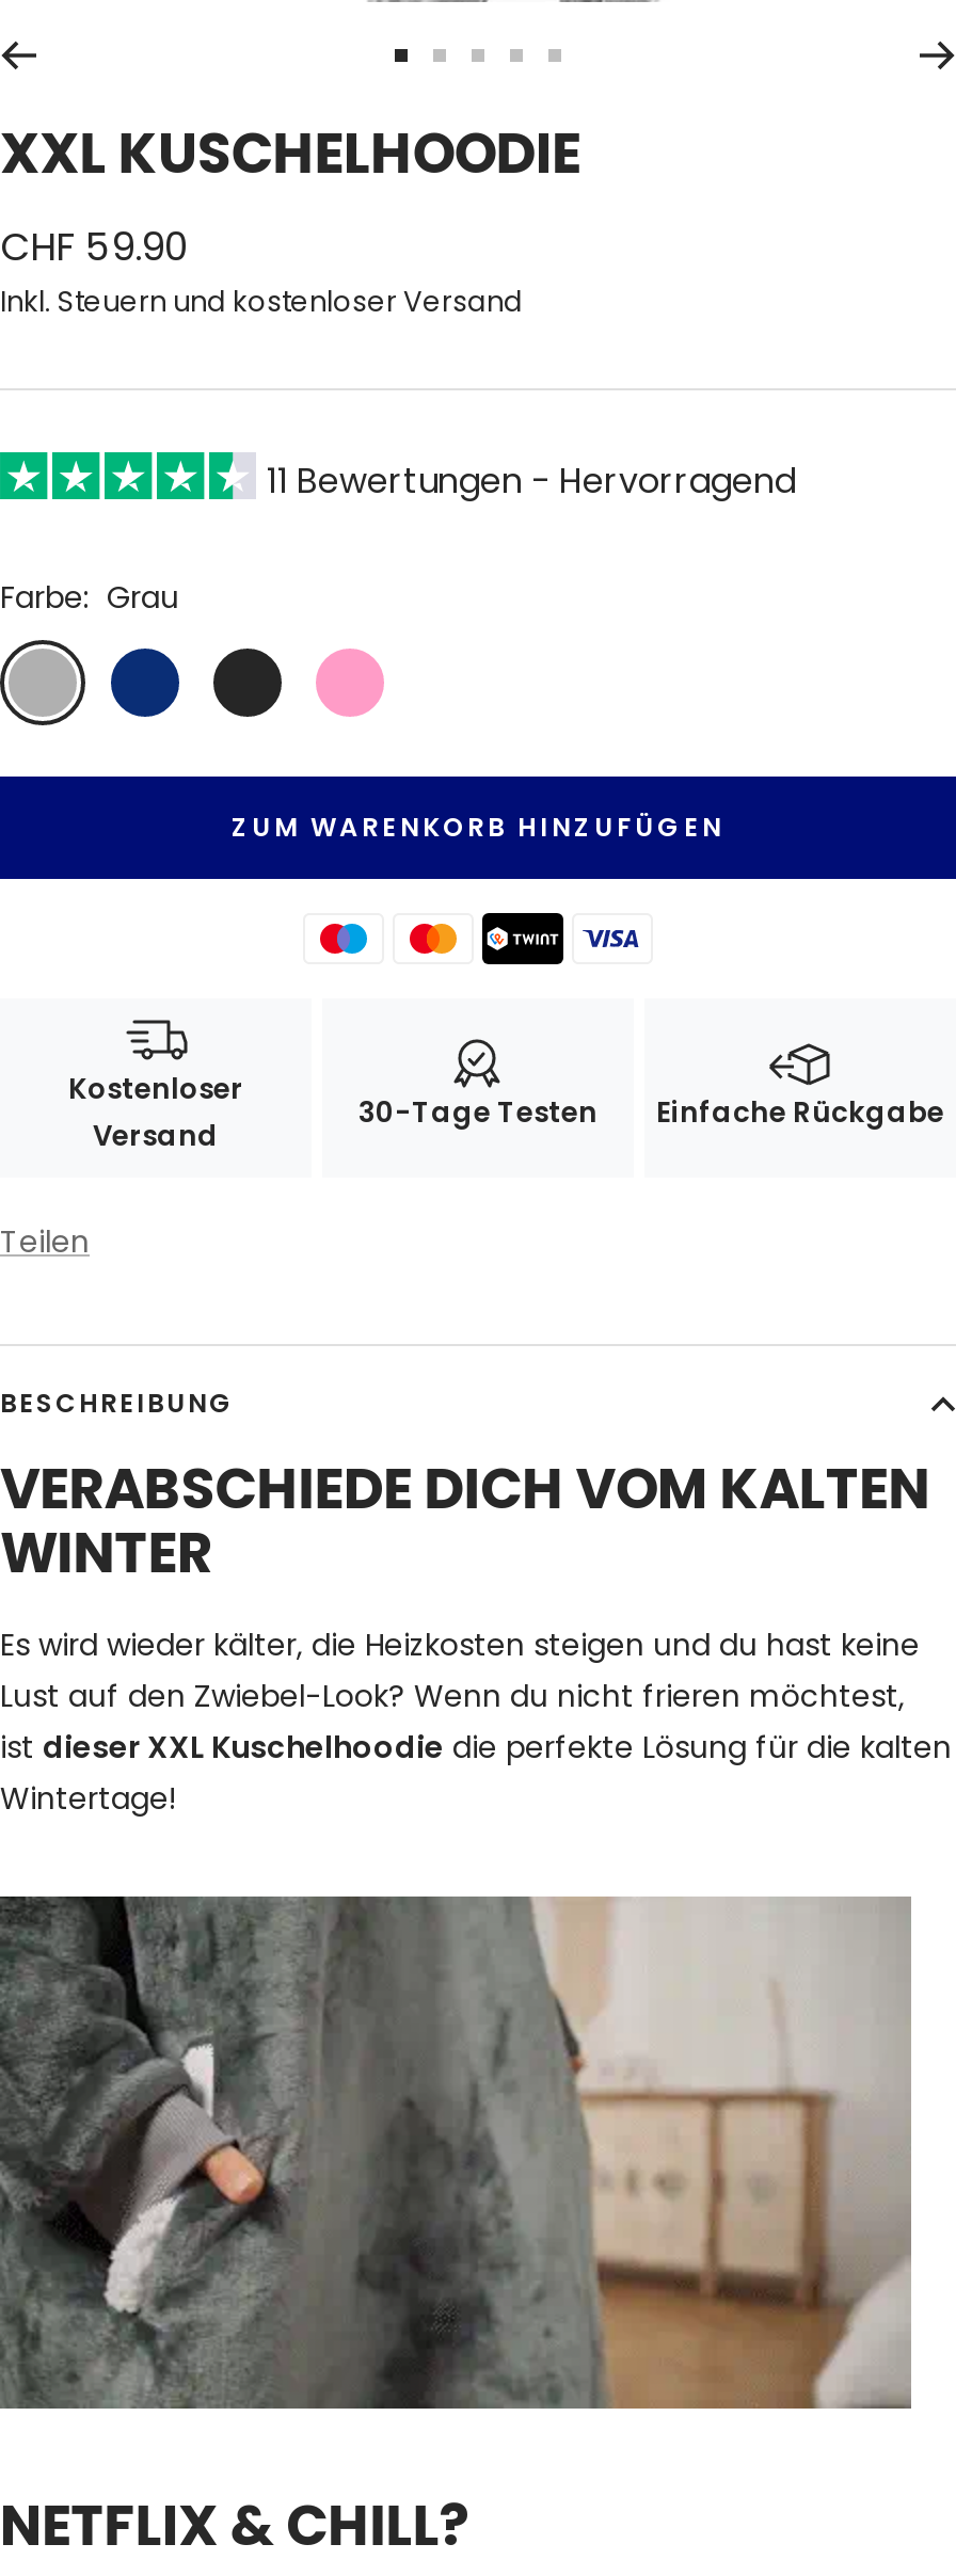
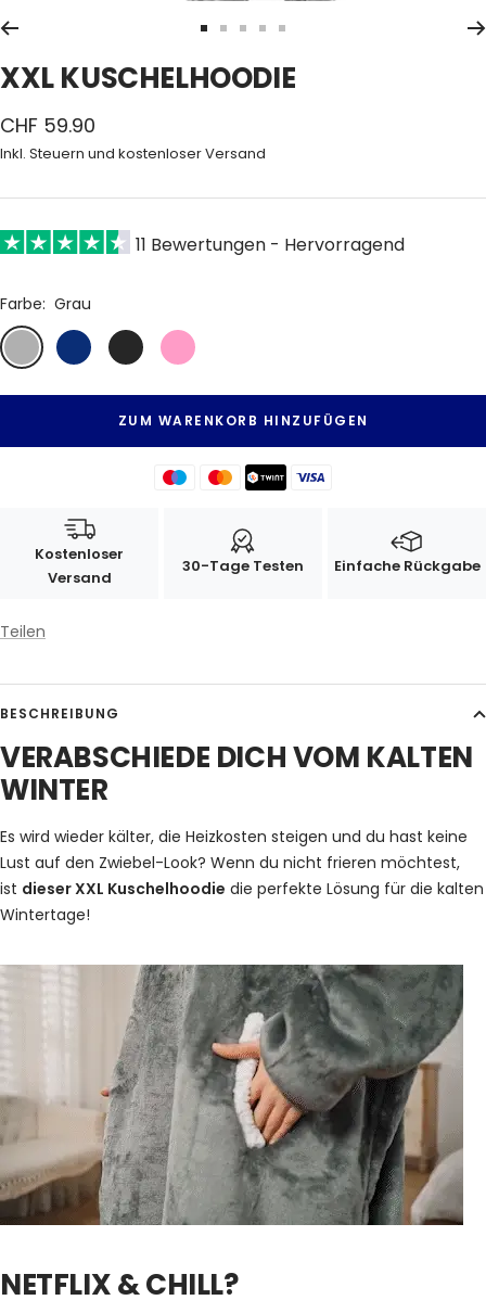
[6,1894,909,2411] [image] -> [3,965,463,1226] [image]

